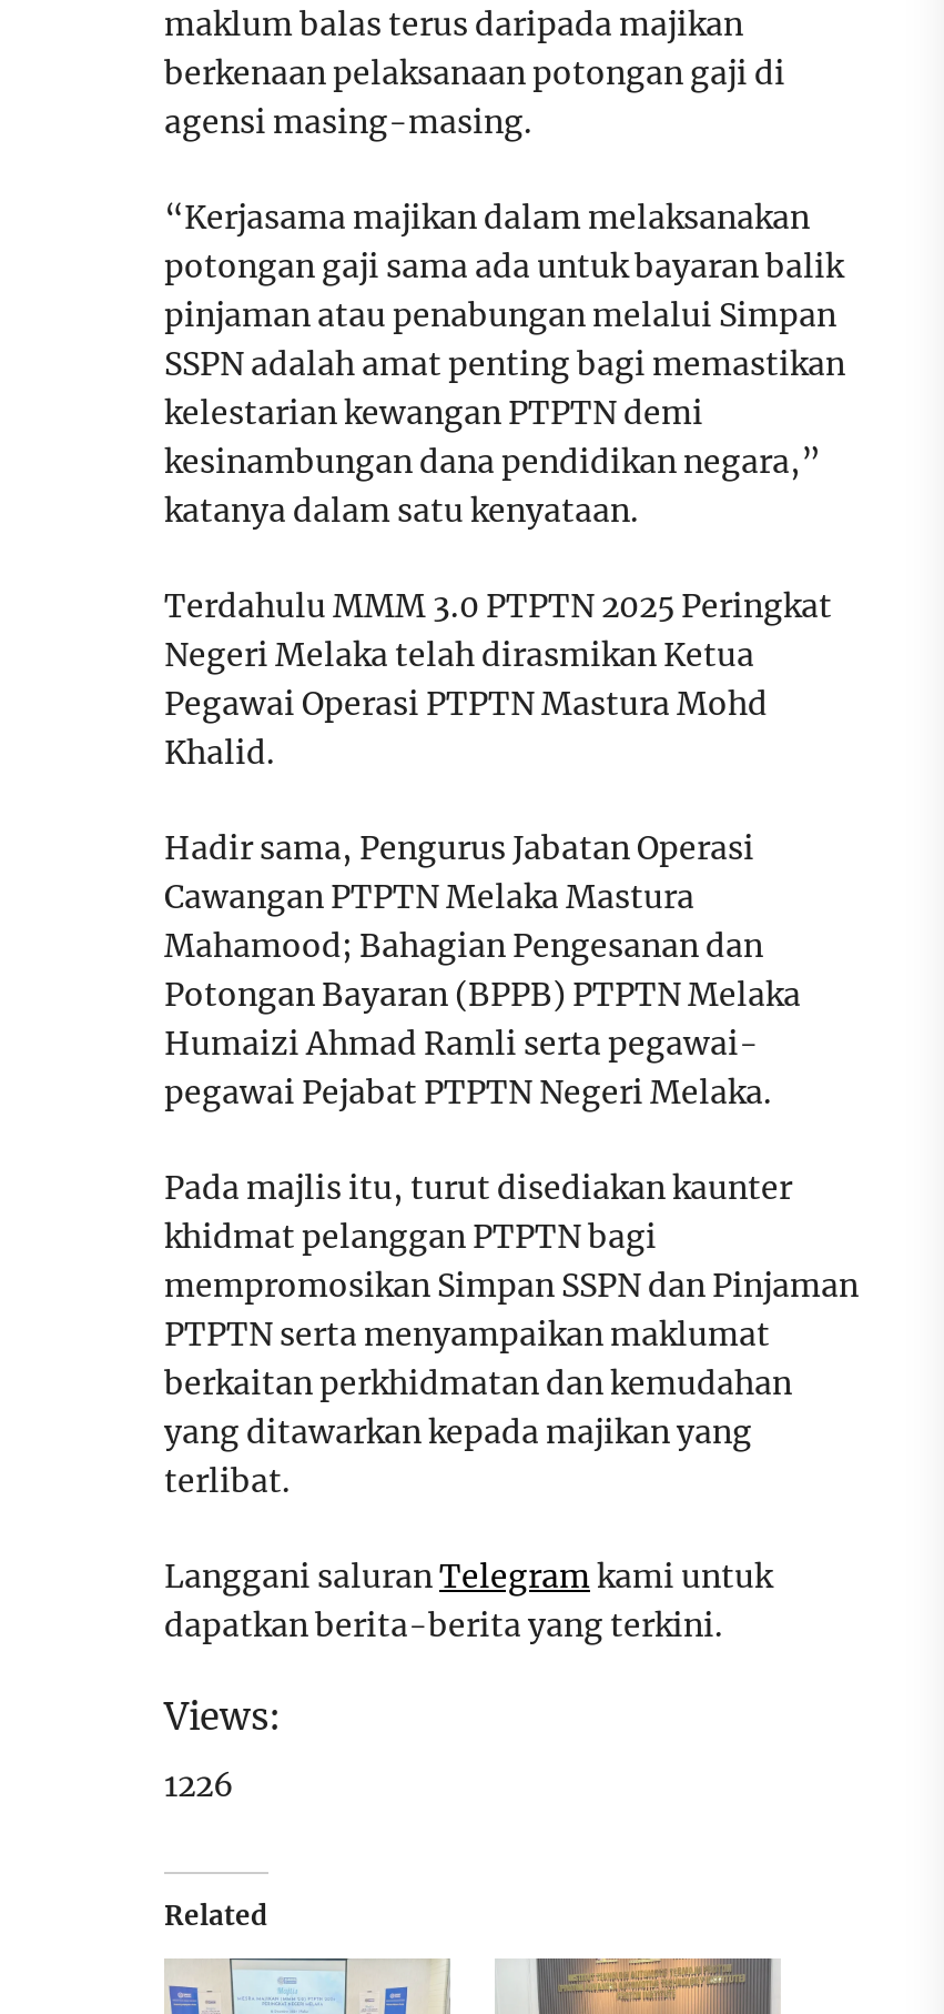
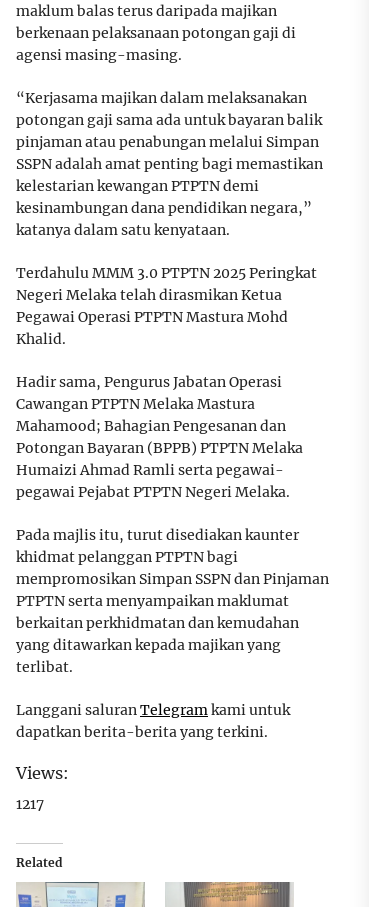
[164,1766,233,1806] 1226 -> [16,795,44,813] 1217

